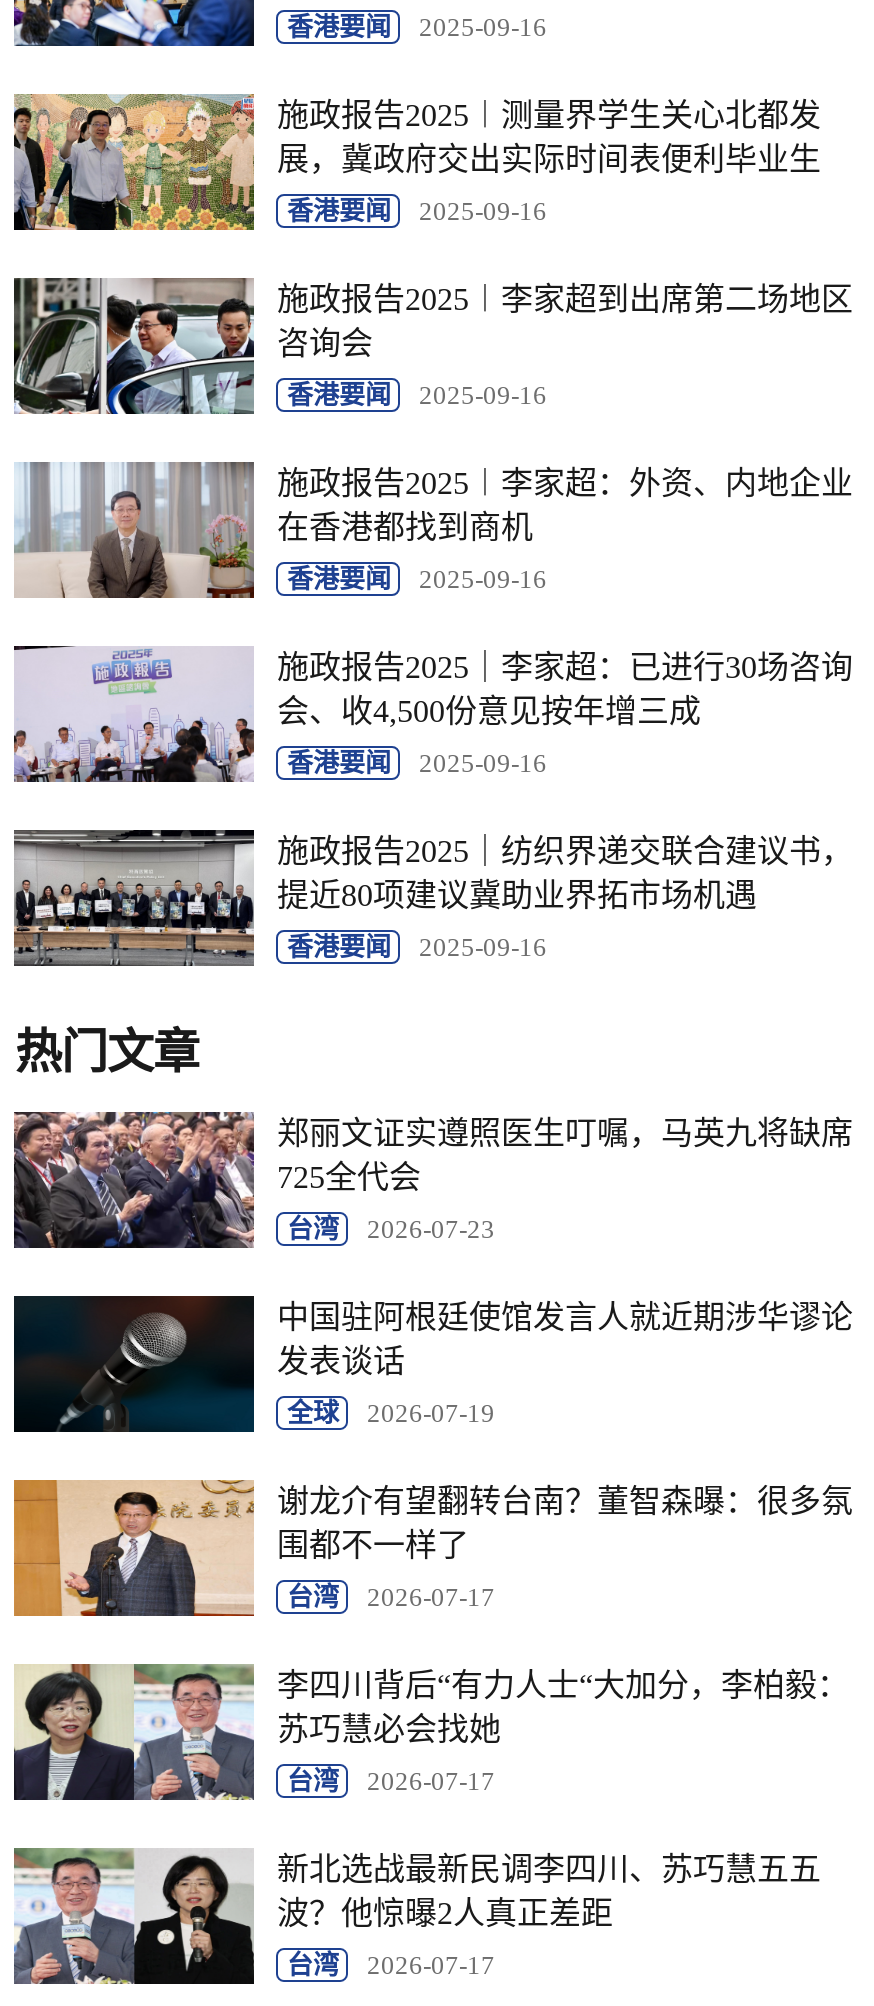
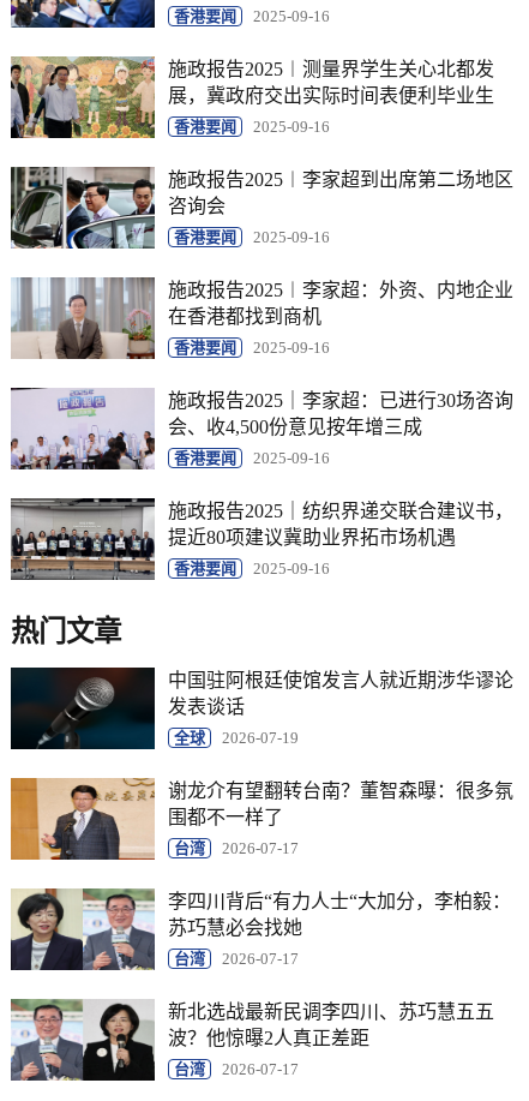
[12,1110,853,1250] [image] | 郑丽文证实遵照医生叮嘱，马英九将缺席 | 725全代会 | 台湾 | 2026-07-23 -> none

